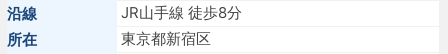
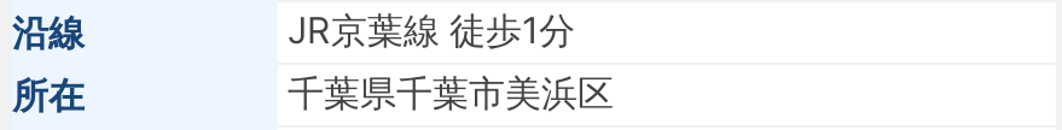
[117,3,242,22] JR山手線 徒歩8分 -> [278,7,575,53] JR京葉線 徒歩1分
[117,29,211,48] 東京都新宿区 -> [278,70,614,116] 千葉県千葉市美浜区

